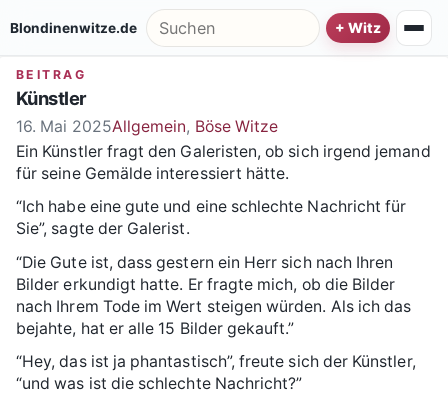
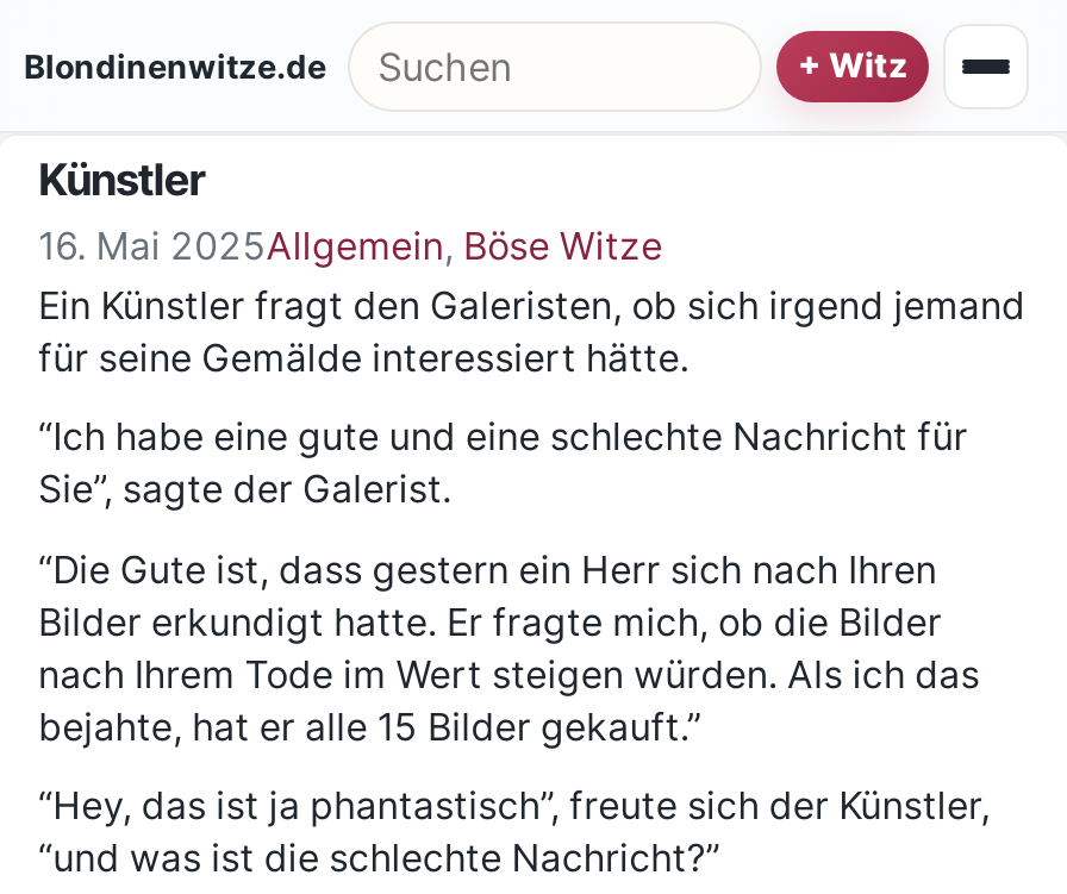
[16,67,86,82] BEITRAG -> none

